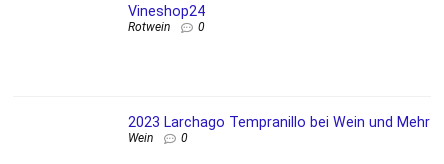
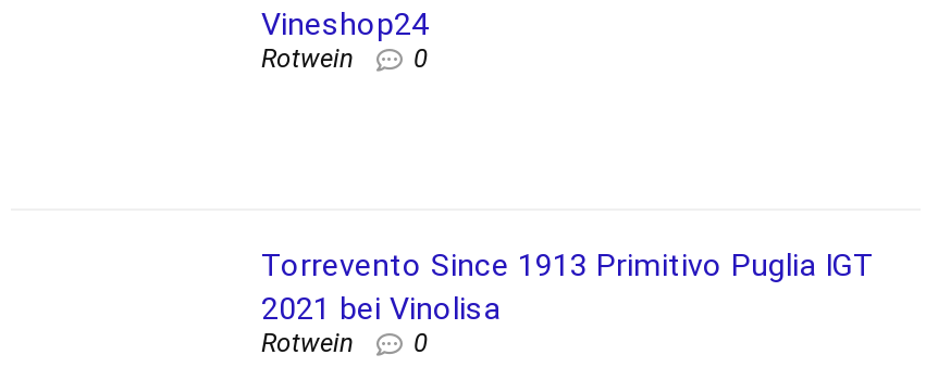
[128,114,430,145] 2023 Larchago Tempranillo bei Wein und Mehr | Wein -> [261,248,875,359] Torrevento Since 1913 Primitivo Puglia IGT | 2021 bei Vinolisa | Rotwein

